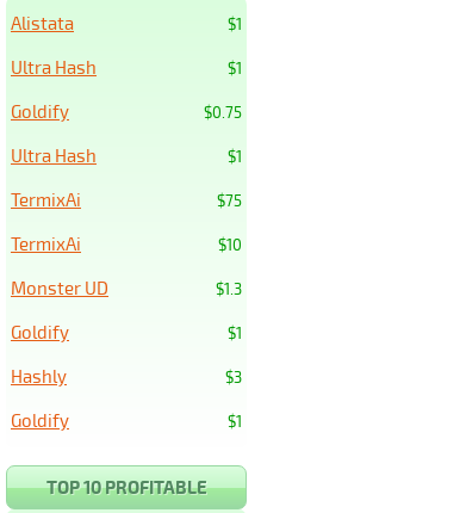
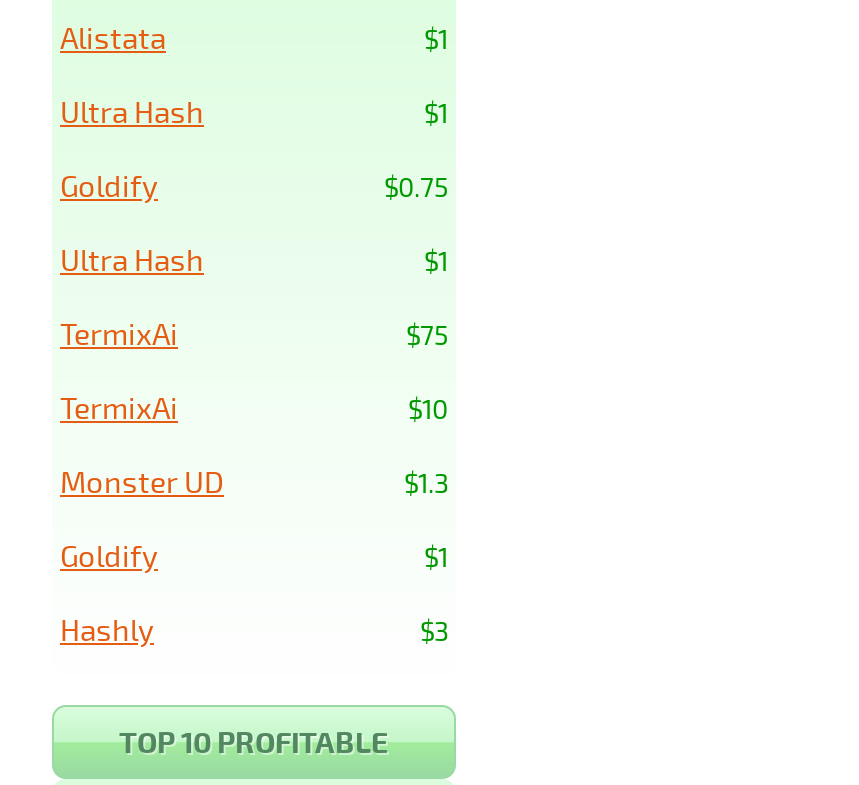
[11,409,242,431] $1 | Goldify -> none

